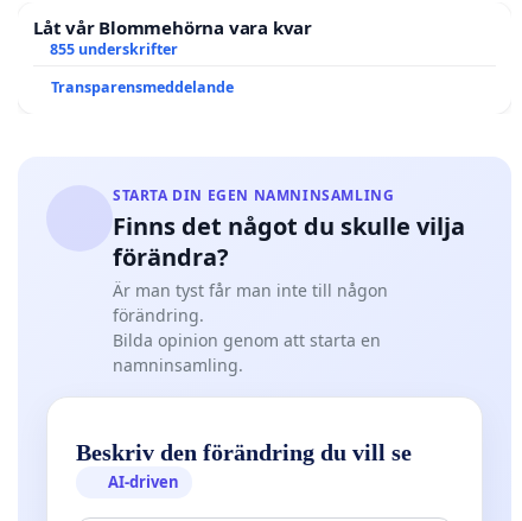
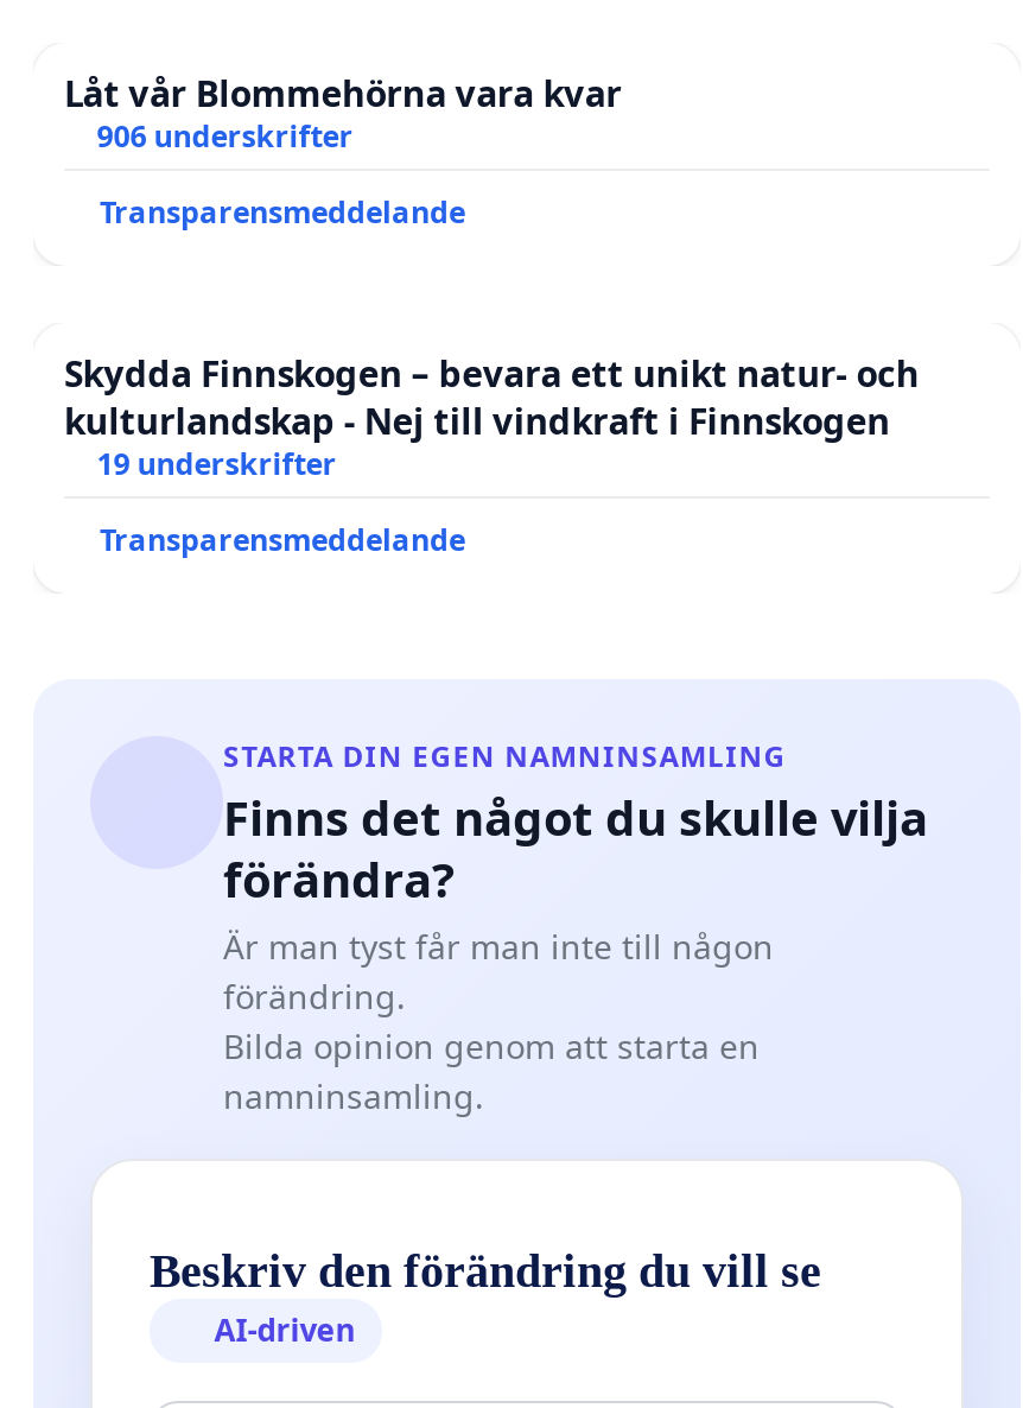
[50,40,178,60] 855 underskrifter -> [64,117,919,485] 906 underskrifter | Transparensmeddelande | Skydda Finnskogen – bevara ett unikt natur- och | kulturlandskap - Nej till vindkraft i Finnskogen | 19 underskrifter

